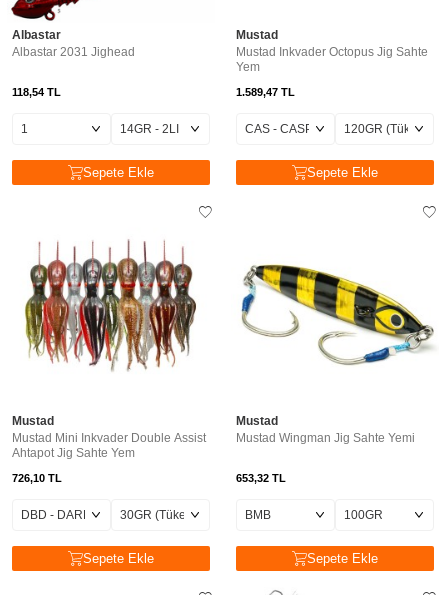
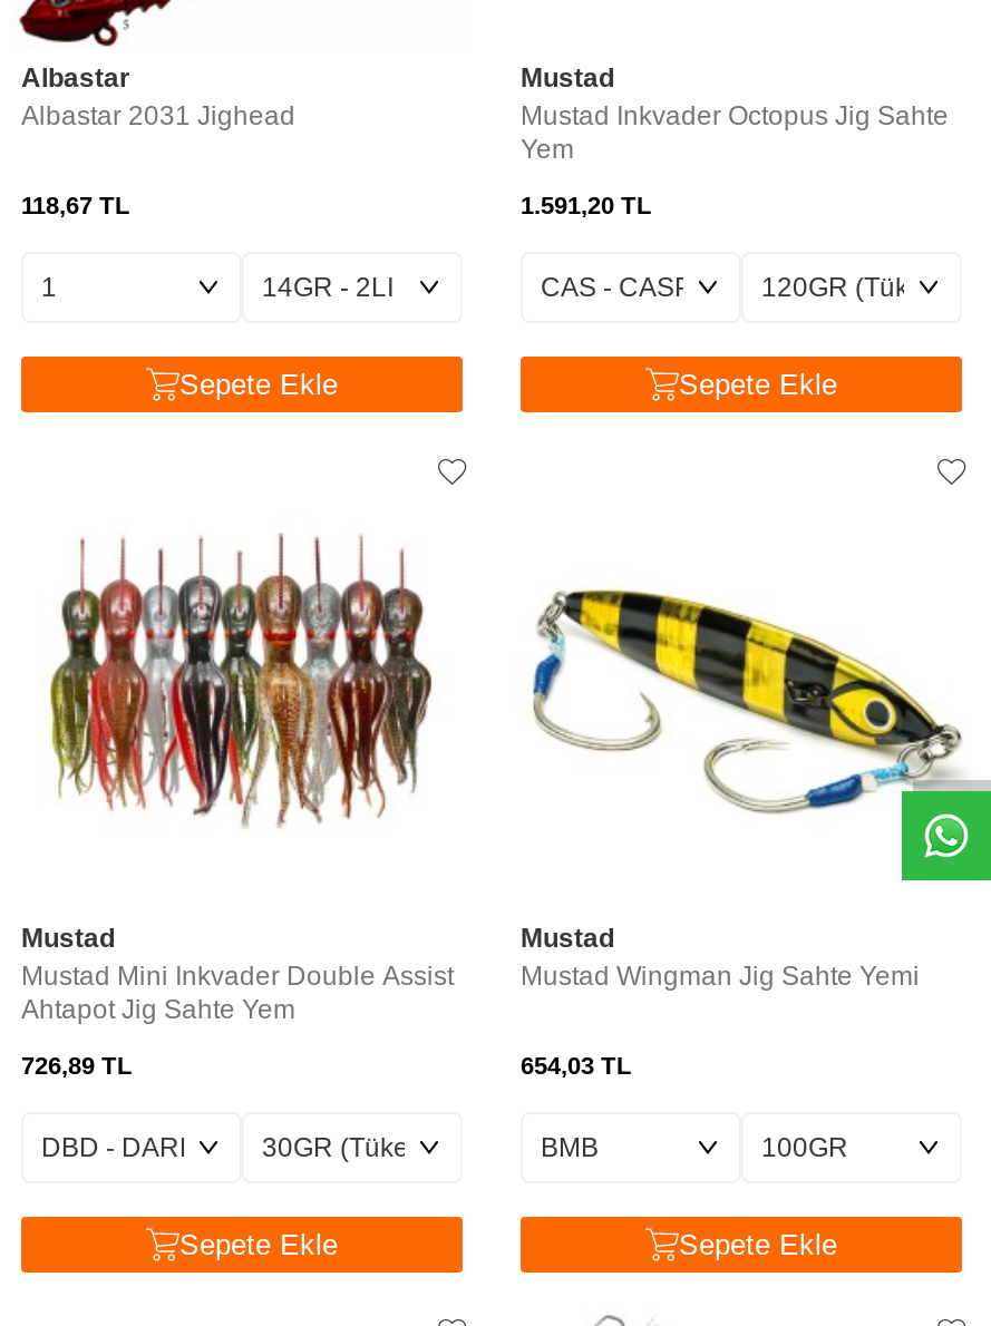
[12,86,61,98] 118,54 TL -> [21,191,130,218] 118,67 TL
[236,86,295,98] 1.589,47 TL -> [521,191,652,218] 1.591,20 TL
none -> [900,780,984,883] [image]
[12,472,62,484] 726,10 TL -> [21,1051,133,1078] 726,89 TL
[236,472,286,484] 653,32 TL -> [521,1051,632,1078] 654,03 TL

